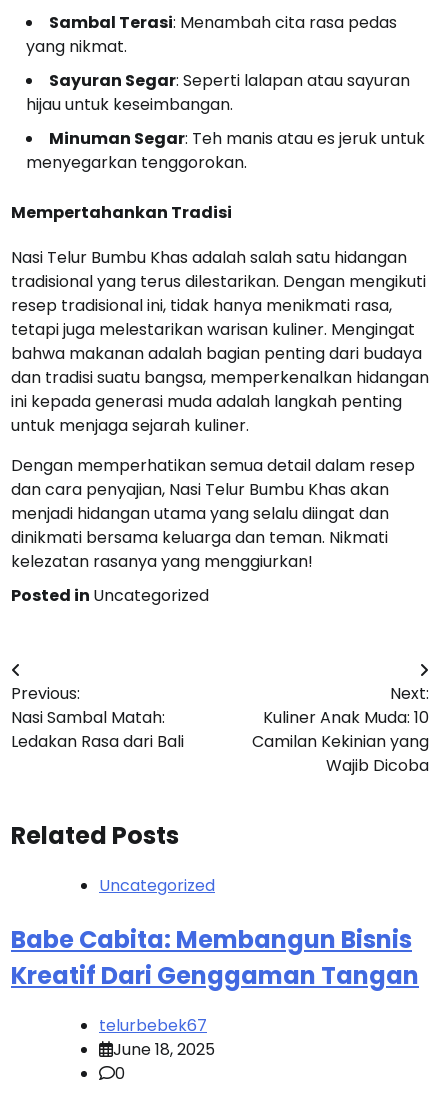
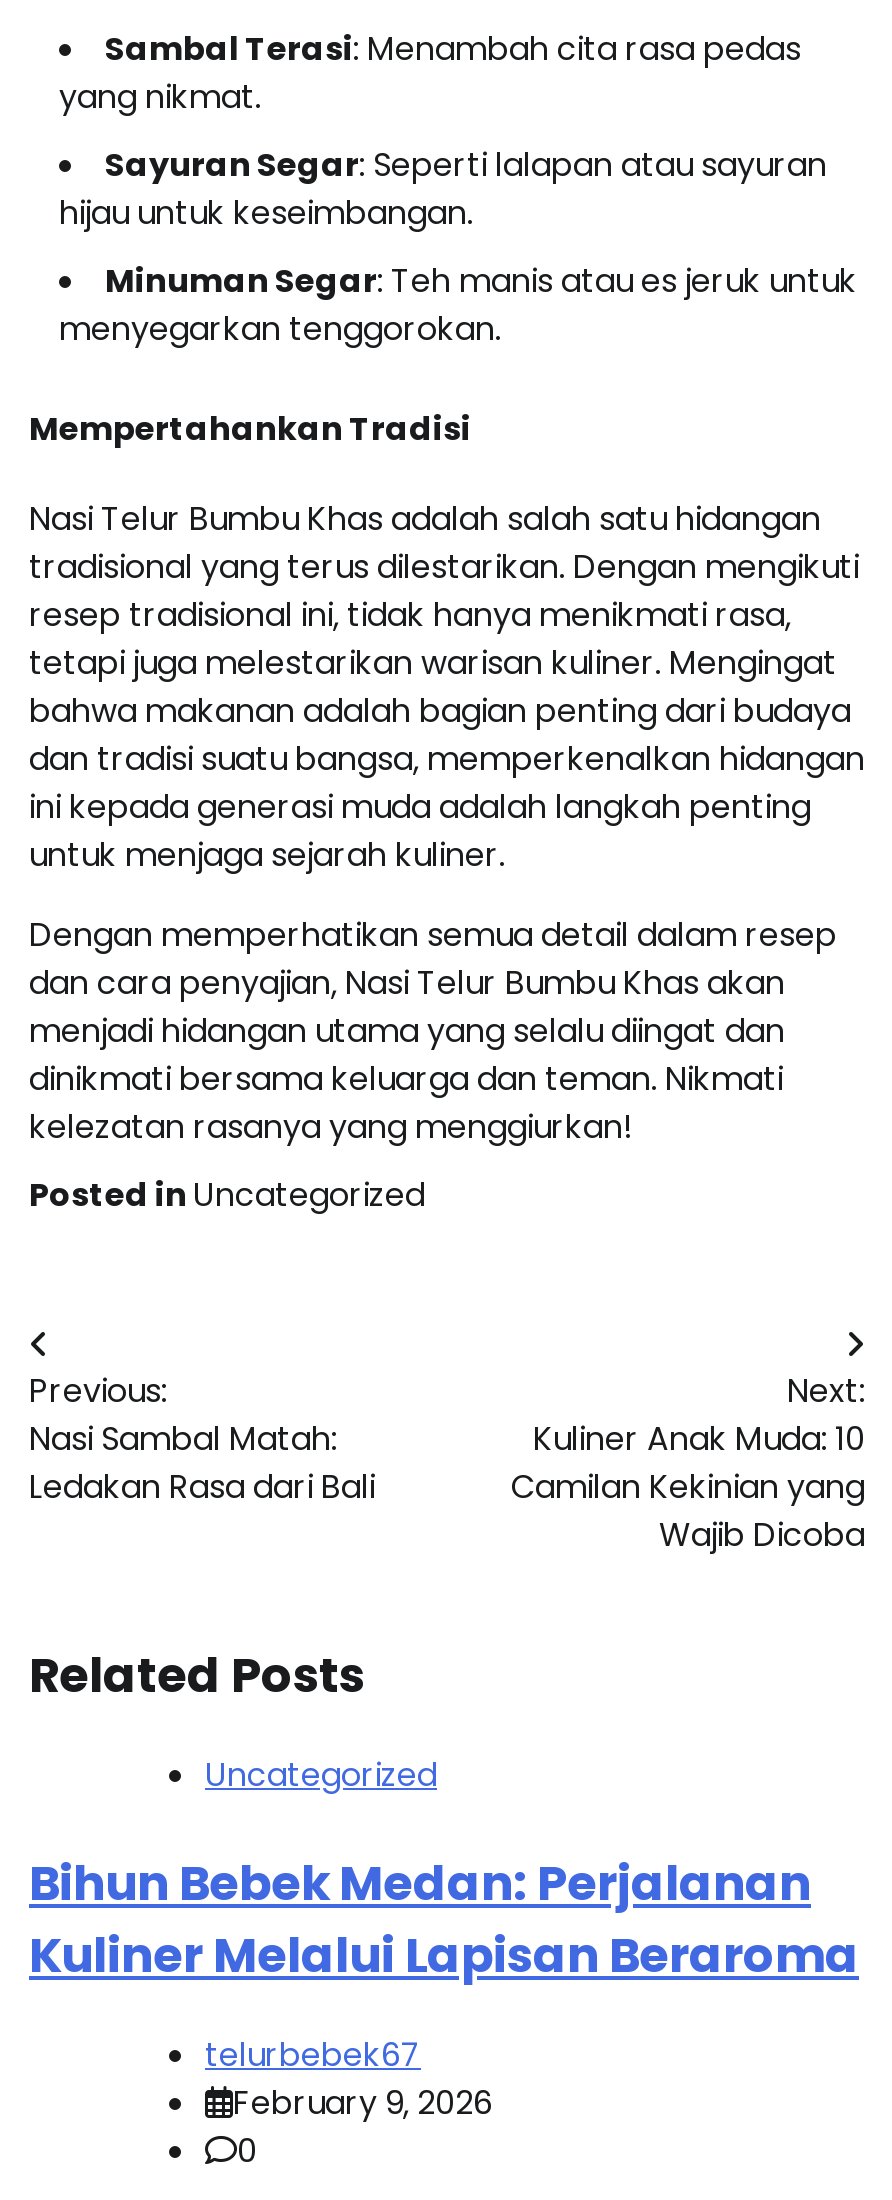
[11,923,419,992] Babe Cabita: Membangun Bisnis | Kreatif Dari Genggaman Tangan -> [29,1850,859,1988] Bihun Bebek Medan: Perjalanan | Kuliner Melalui Lapisan Beraroma
[113,1038,215,1061] June 18, 2025 -> [233,2080,493,2126] February 9, 2026

